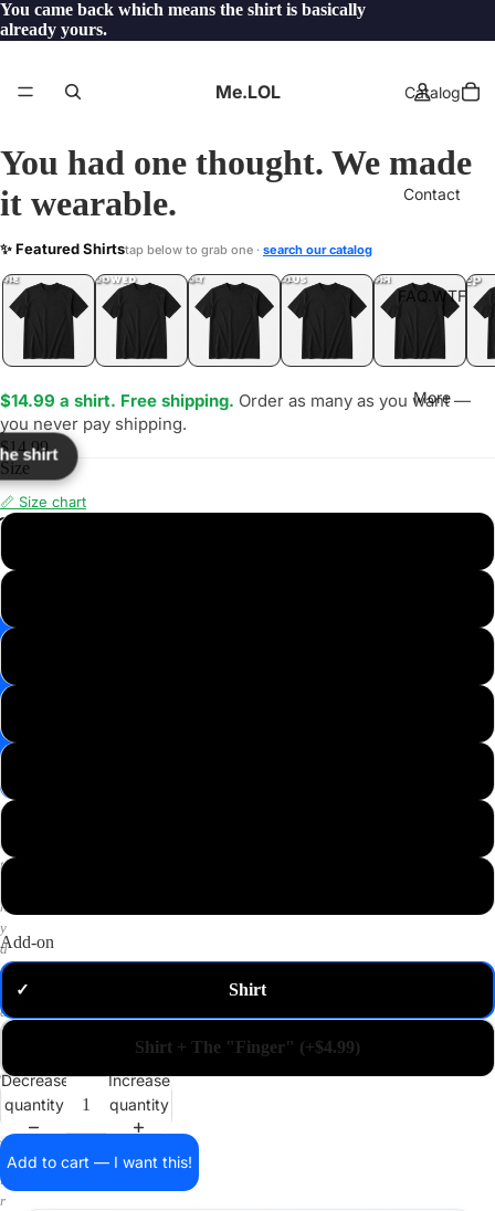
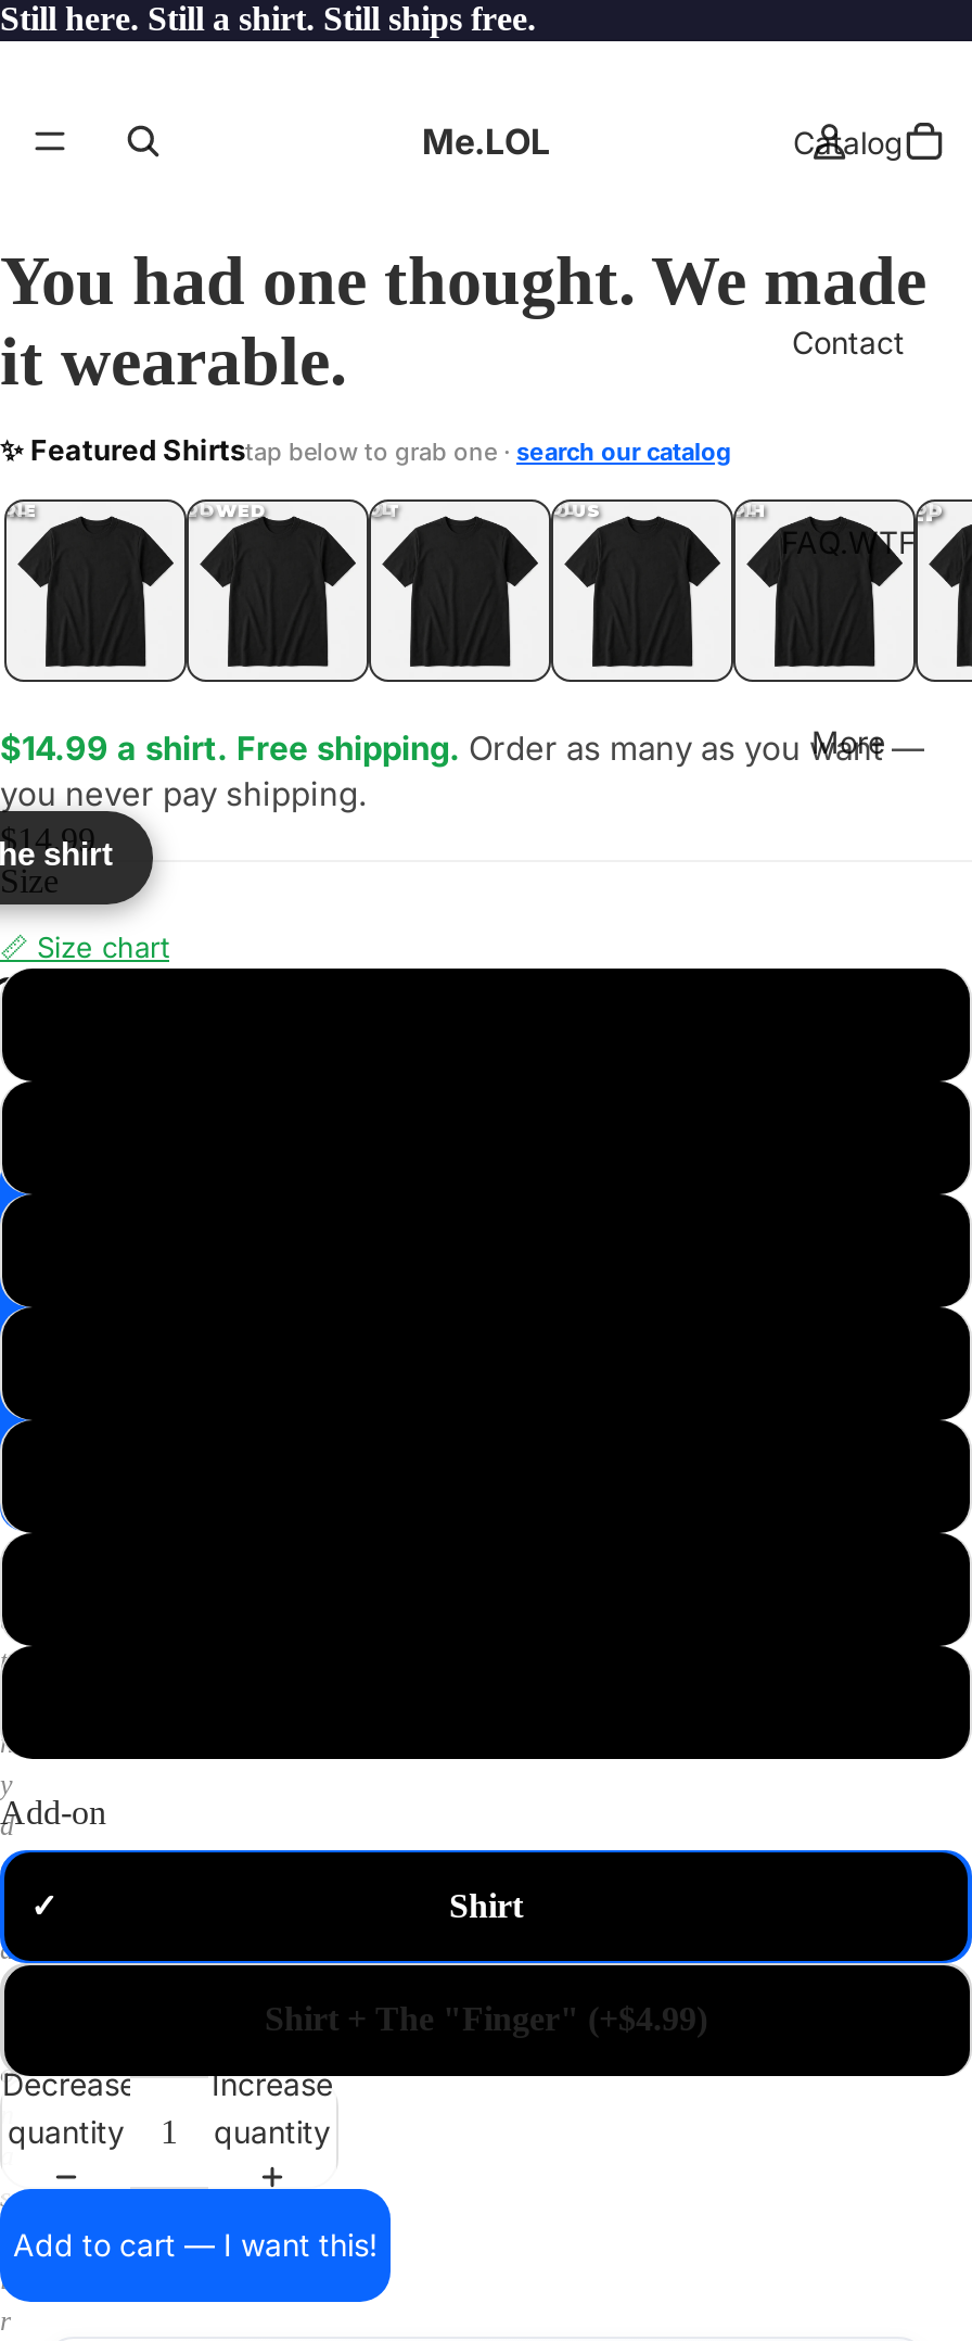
[0,0,366,39] You came back which means the shirt is basically | already yours. -> [0,0,536,37] Still here. Still a shirt. Still ships free.

